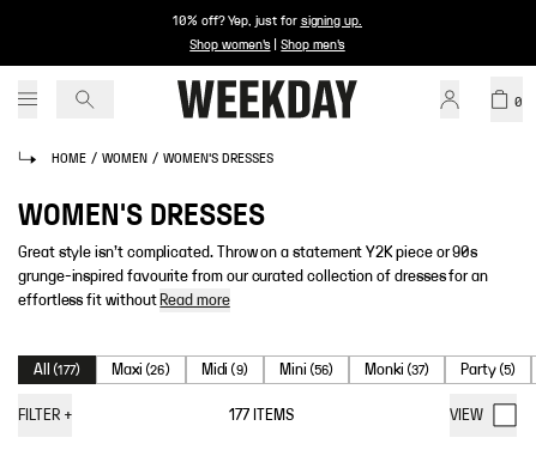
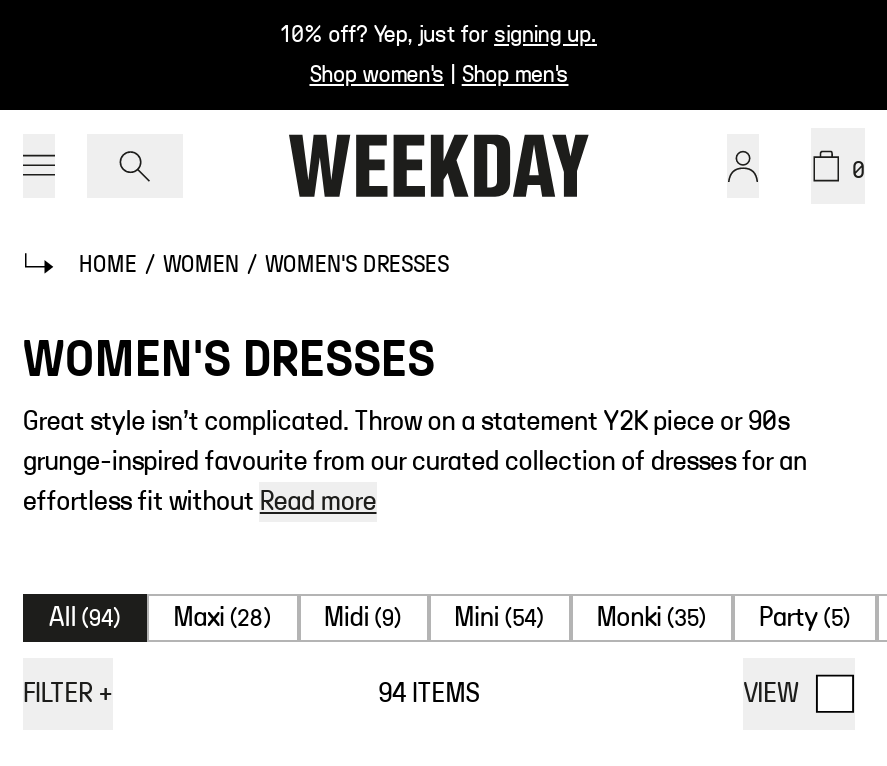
[34,361,81,378] All (177) -> [49,604,122,632] All (94)
[112,361,170,378] Maxi (26) -> [174,604,272,632] Maxi (28)
[279,361,333,378] Mini (56) -> [454,604,545,632] Mini (54)
[365,361,430,378] Monki (37) -> [597,604,707,632] Monki (35)
[229,407,293,424] 177 ITEMS -> [378,680,479,708] 94 ITEMS

